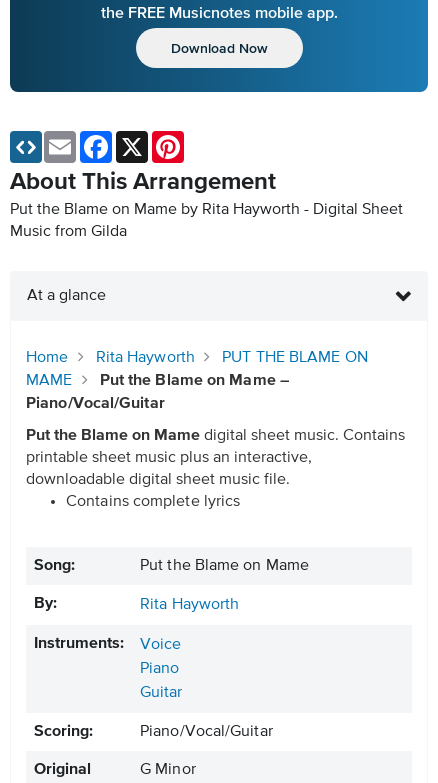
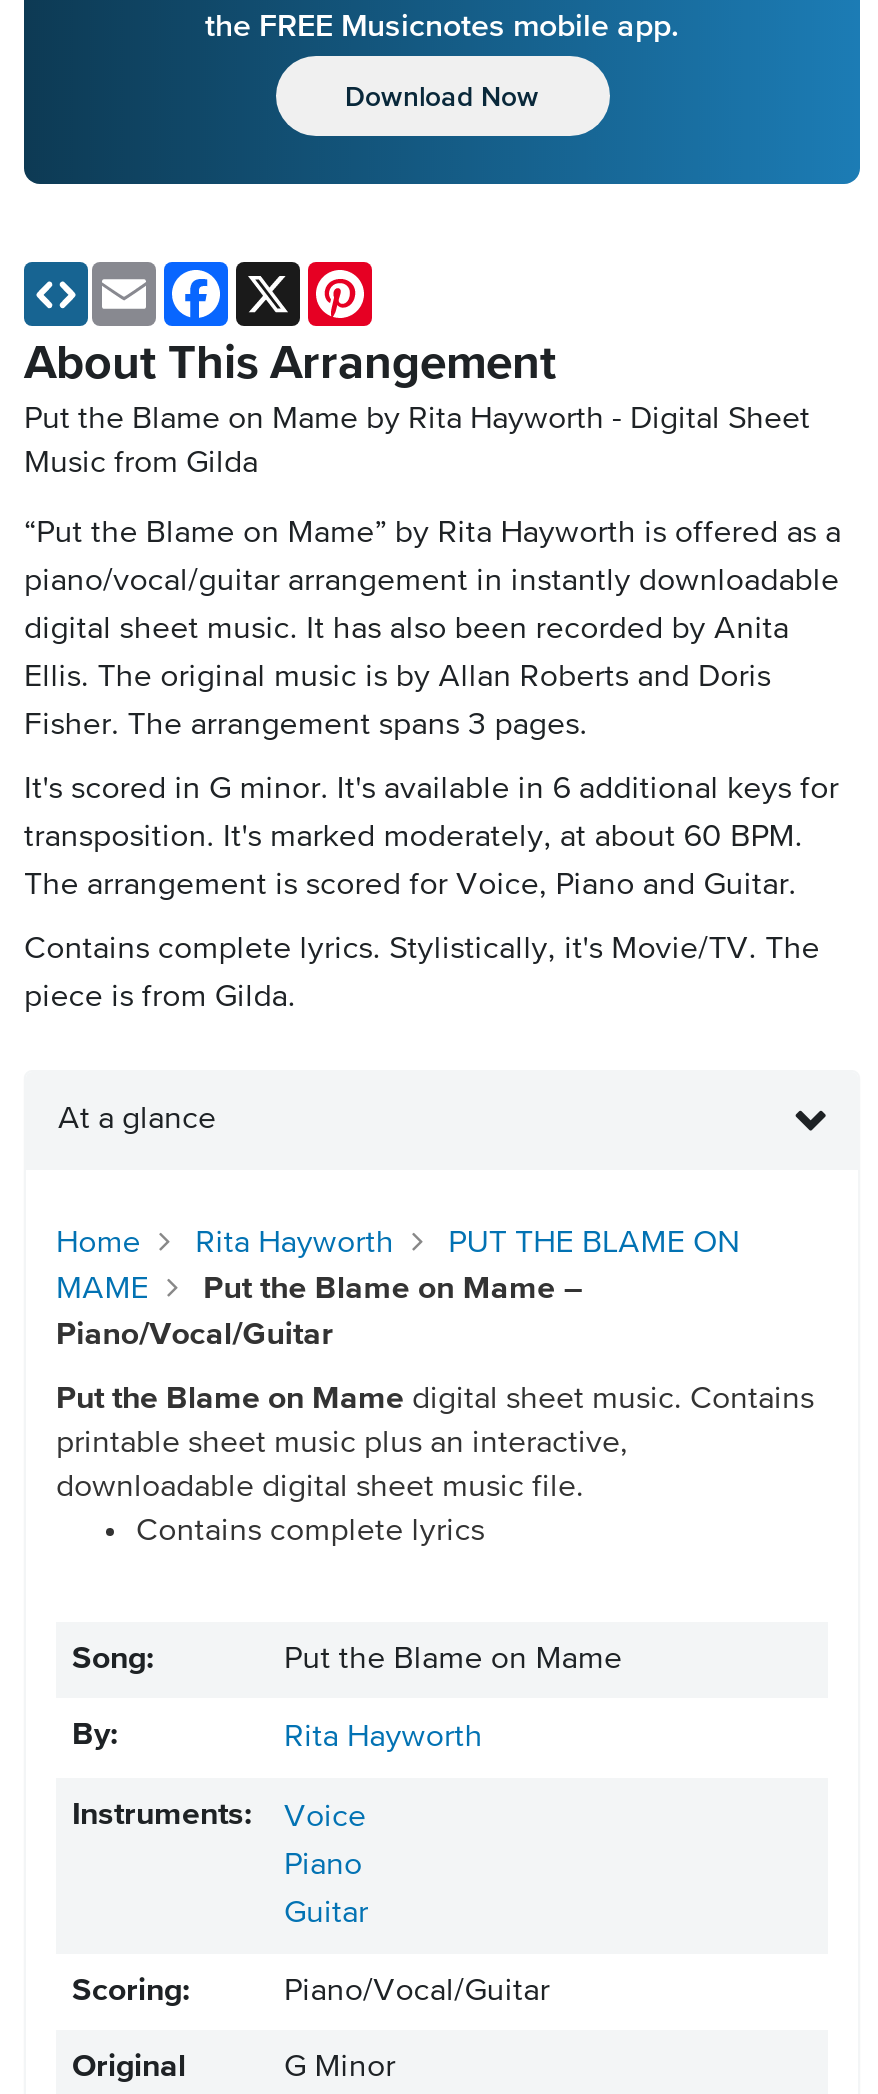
none -> [24,519,841,1015] “Put the Blame on Mame” by Rita Hayworth is offered as a | piano/vocal/guitar arrangement in instantly downloadable | digital sheet music. It has also been recorded by Anita | Ellis. The original music is by Allan Roberts and Doris | Fisher. The arrangement spans 3 pages. | It's scored in G minor. It's available in 6 additional keys for | transposition. It's marked moderately, at about 60 BPM. | The arrangement is scored for Voice, Piano and Guitar. | Contains complete lyrics. Stylistically, it's Movie/TV. The | piece is from Gilda.

